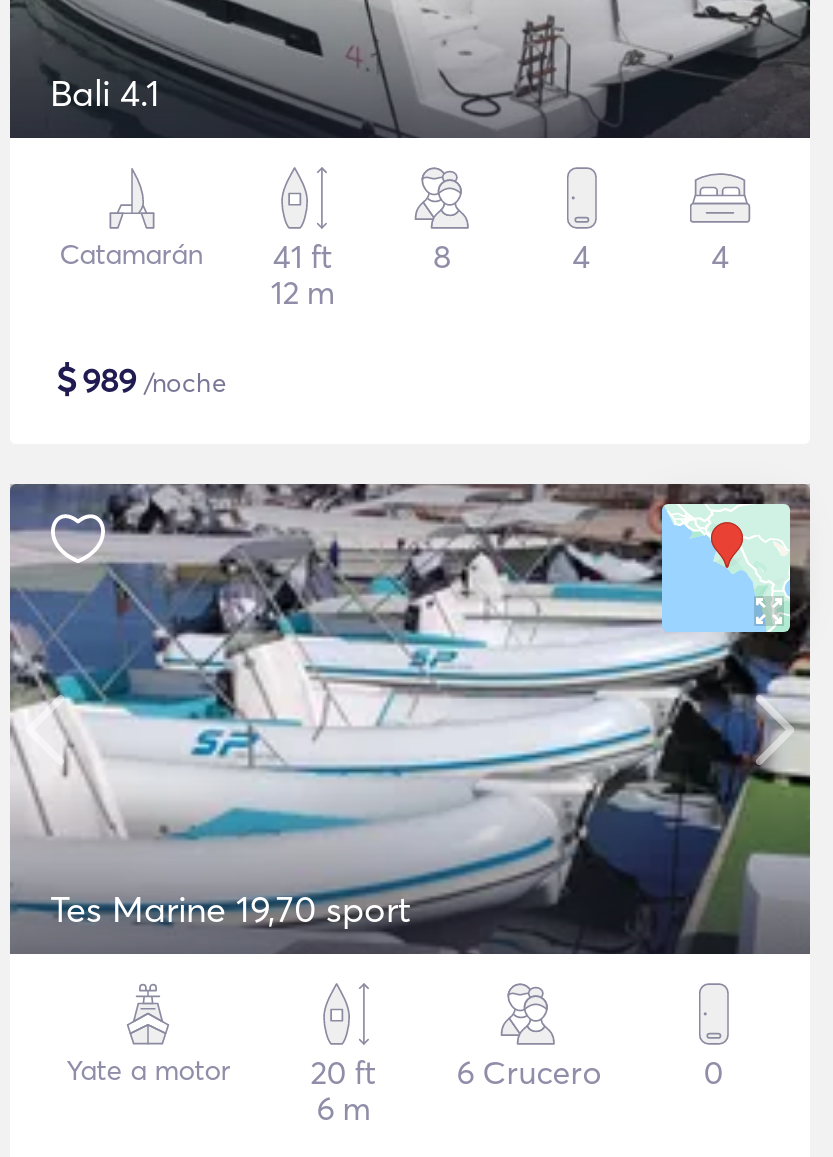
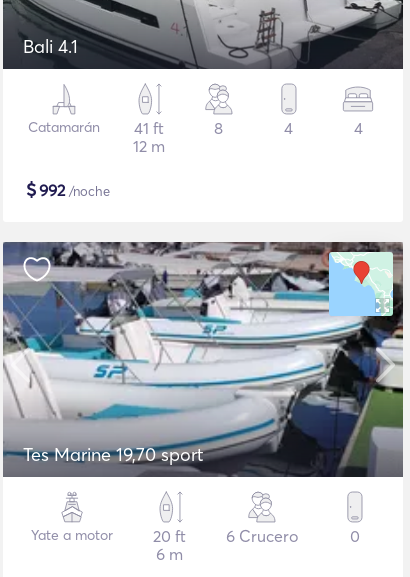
[56,356,226,402] $989 /noche -> [26,178,110,201] $992 /noche

